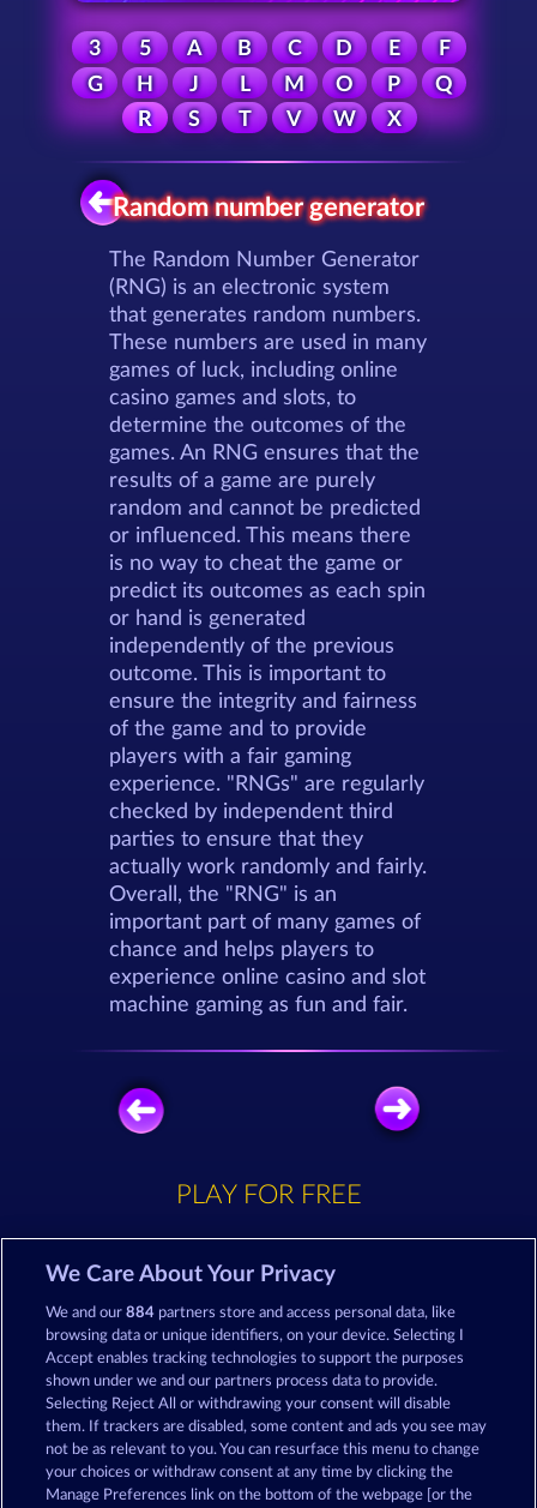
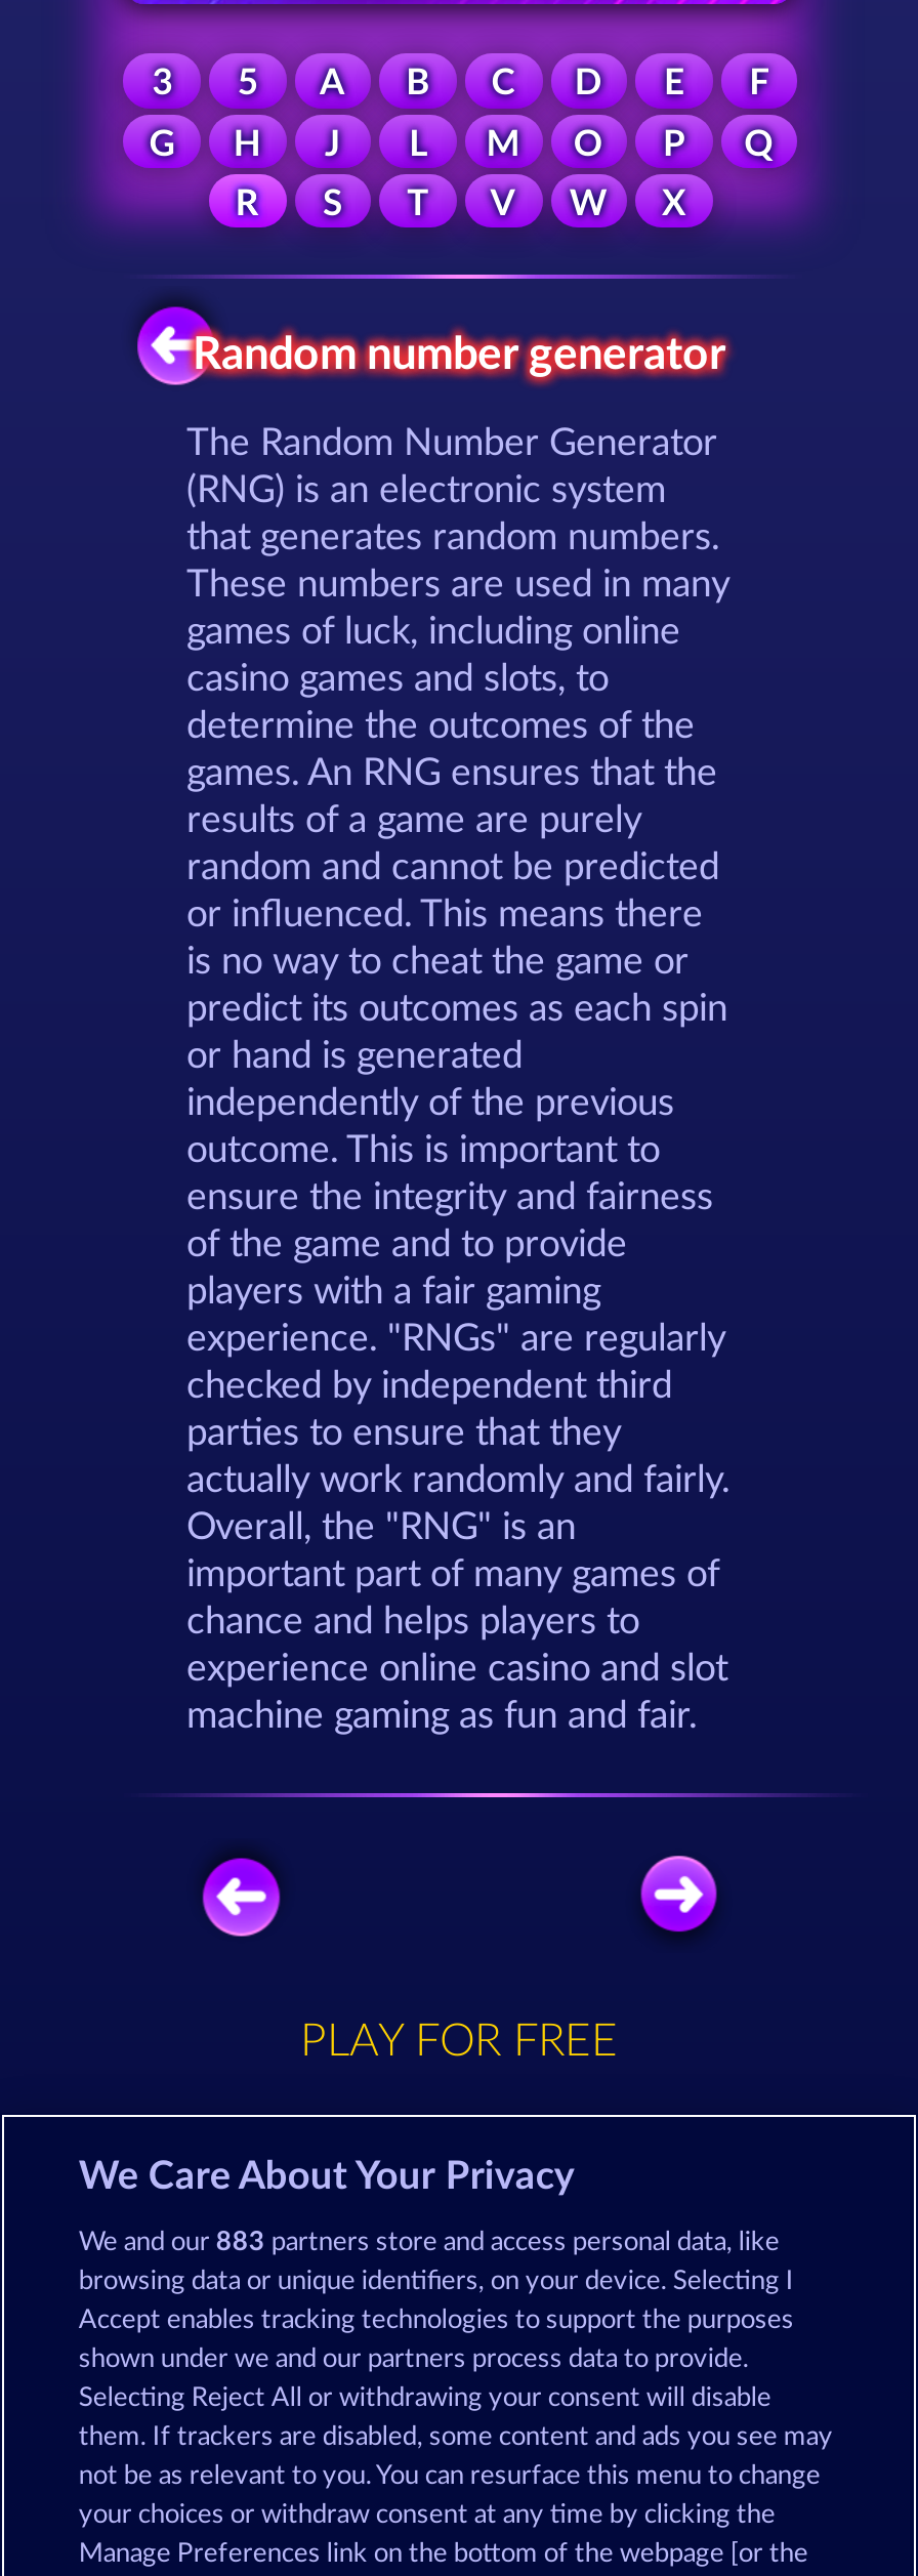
[46,1305,456,1321] We and our 884 partners store and access personal data, like -> [79,2230,779,2256] We and our 883 partners store and access personal data, like

